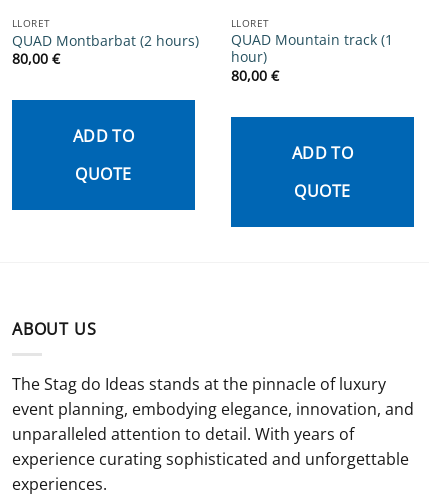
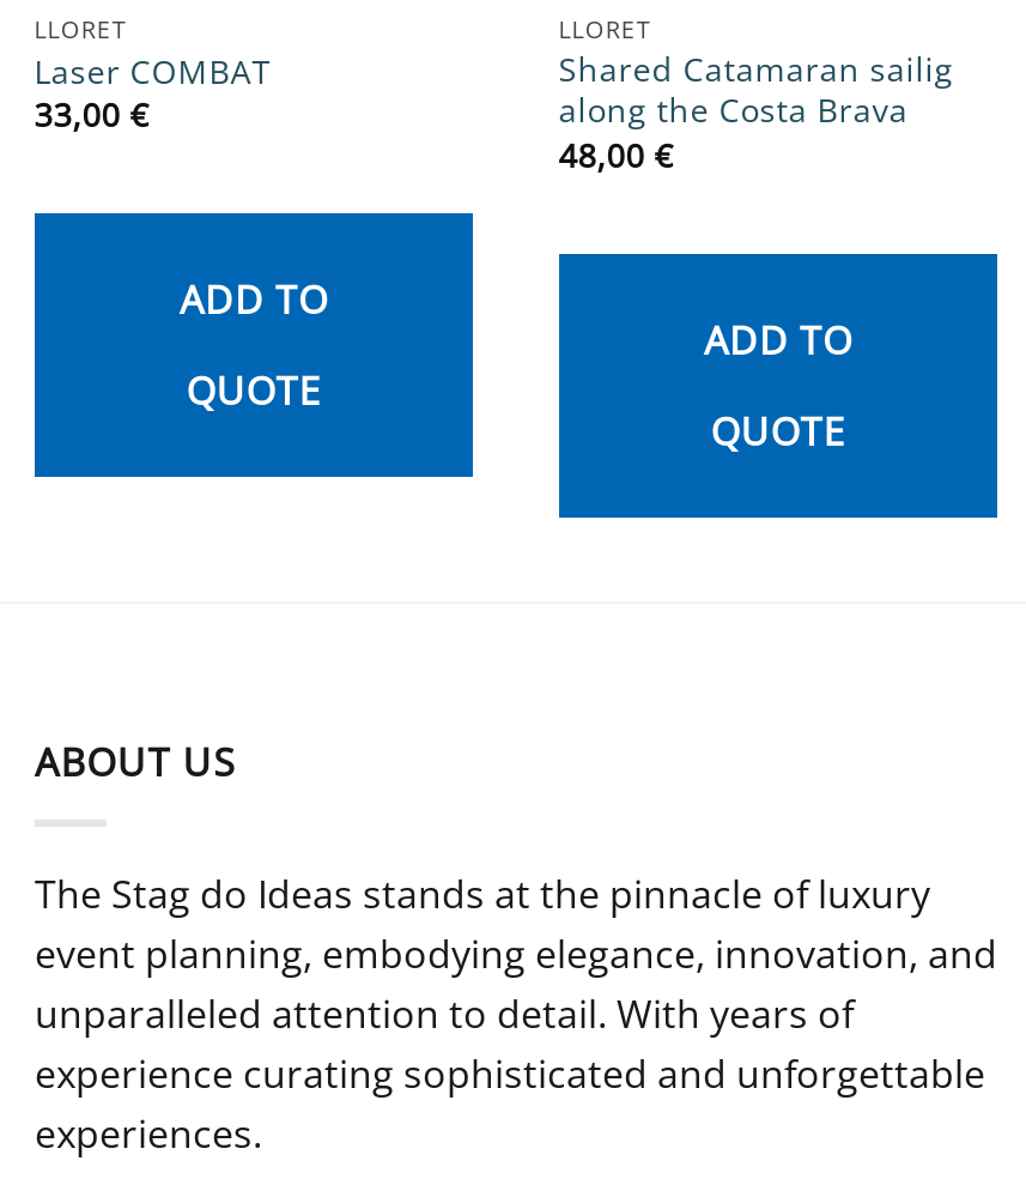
[12,31,199,68] QUAD Montbarbat (2 hours) | 80,00 € -> [34,48,271,137] Laser COMBAT | 33,00 €
[231,30,393,85] QUAD Mountain track (1 | hour) | 80,00 € -> [559,46,954,177] Shared Catamaran sailig | along the Costa Brava | 48,00 €

